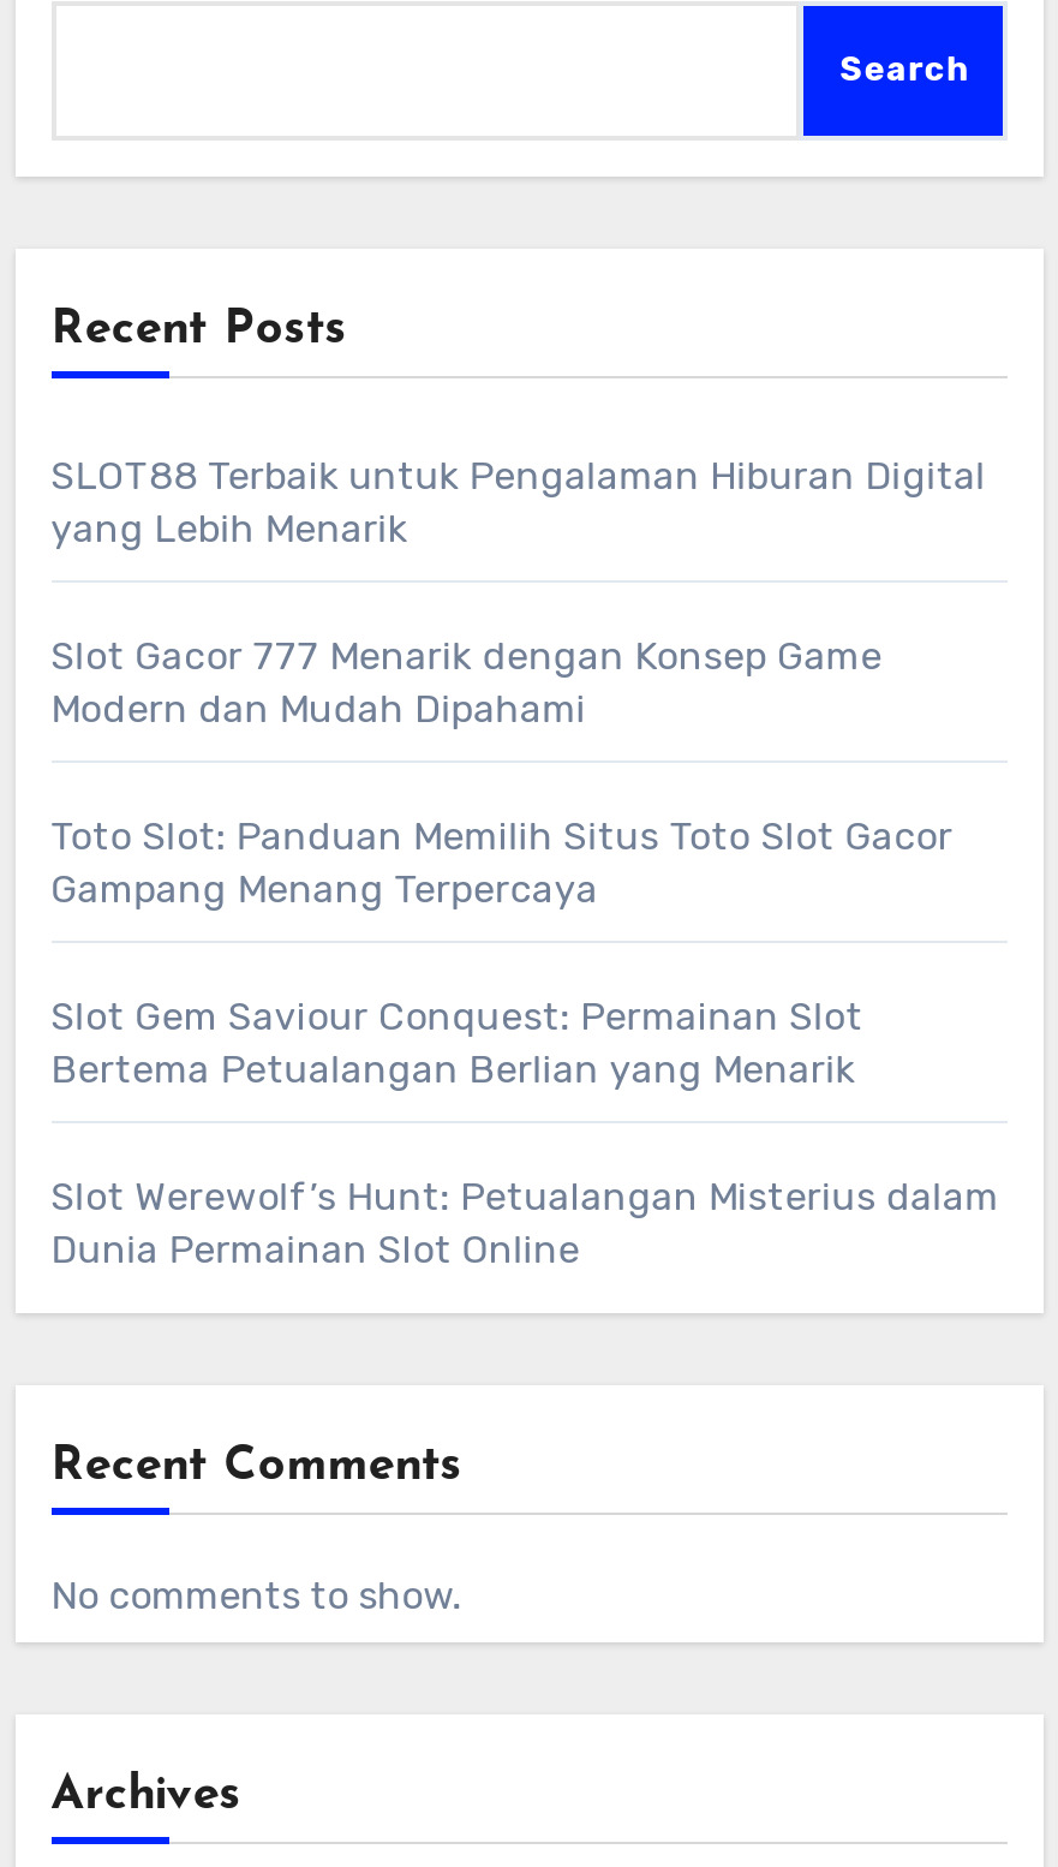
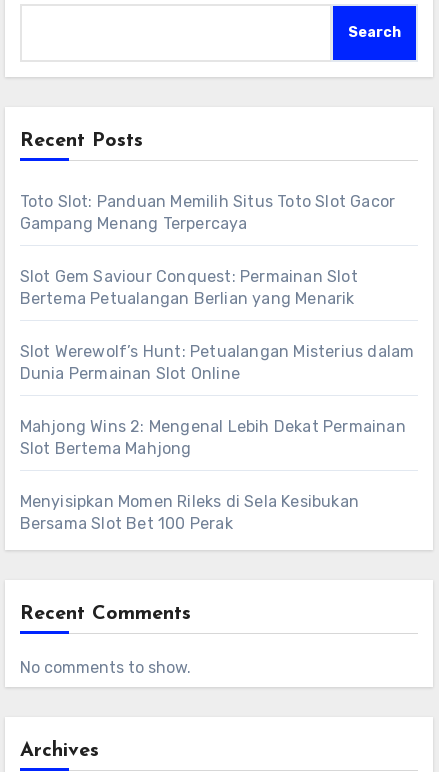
[51,452,986,731] SLOT88 Terbaik untuk Pengalaman Hiburan Digital | yang Lebih Menarik | Slot Gacor 777 Menarik dengan Konsep Game | Modern dan Mudah Dipahami -> none
moved [51,813,999,1272] -> [20,192,414,383]: Toto Slot: Panduan Memilih Situs Toto Slot Gacor | Gampang Menang Terpercaya | Slot Gem Saviour Conquest: Permainan Slot | Bertema Petualangan Berlian yang Menarik | Slot Werewolf’s Hunt: Petualangan Misterius dalam | Dunia Permainan Slot Online
none -> [20,417,406,533] Mahjong Wins 2: Mengenal Lebih Dekat Permainan | Slot Bertema Mahjong | Menyisipkan Momen Rileks di Sela Kesibukan | Bersama Slot Bet 100 Perak

